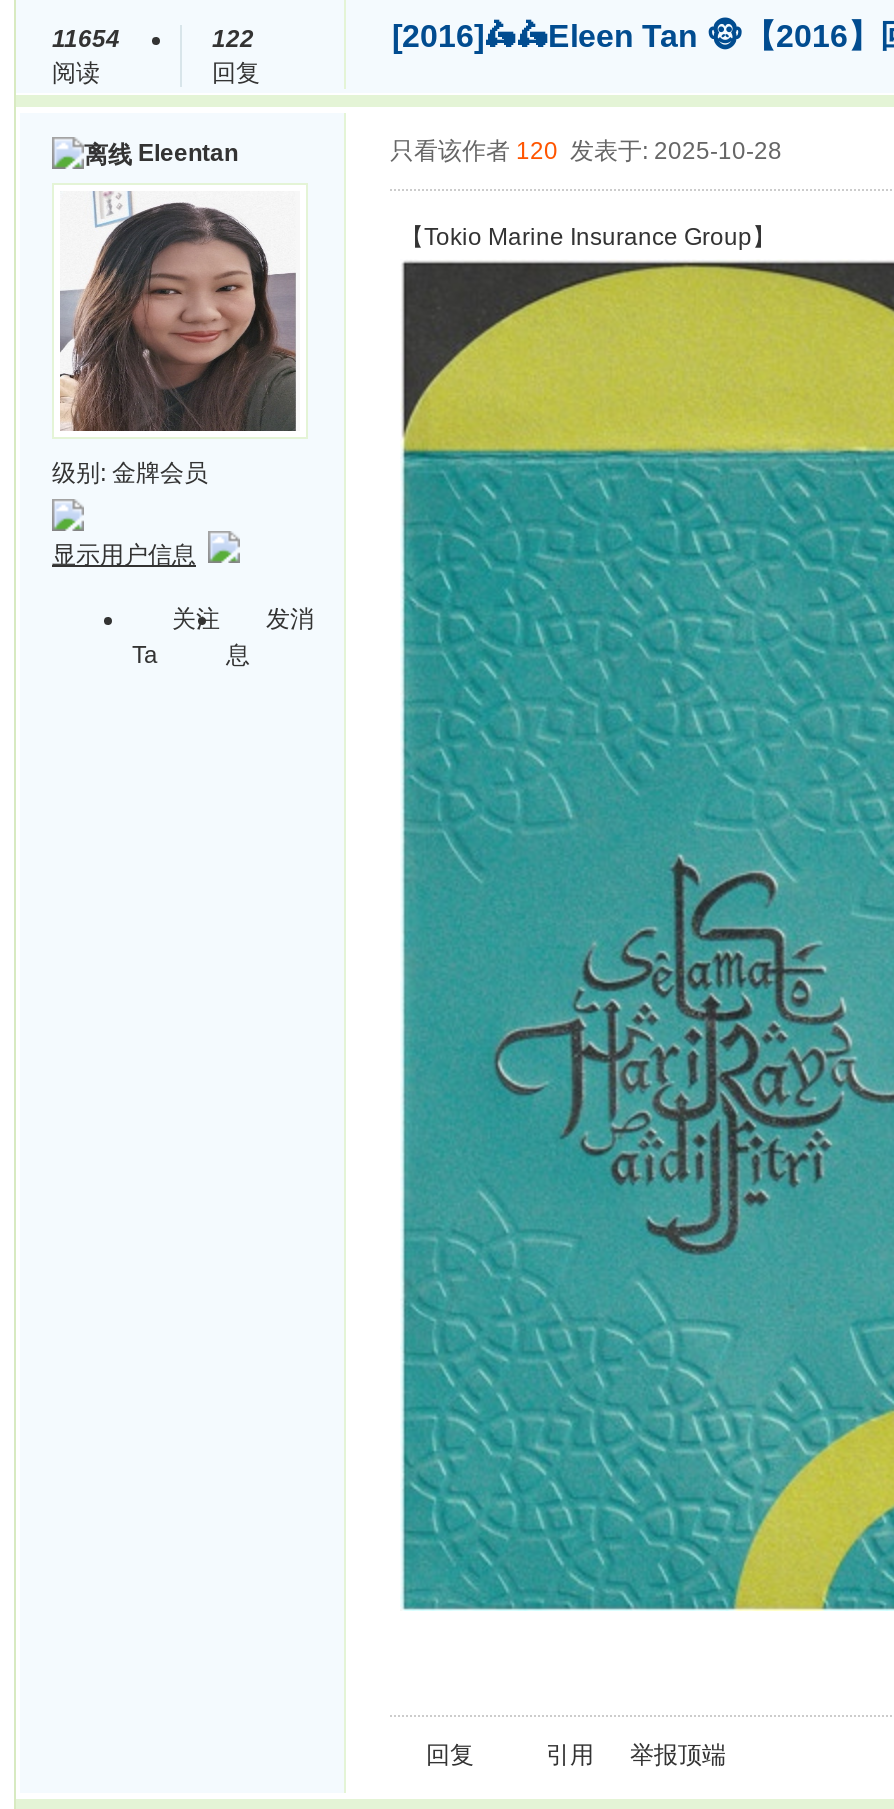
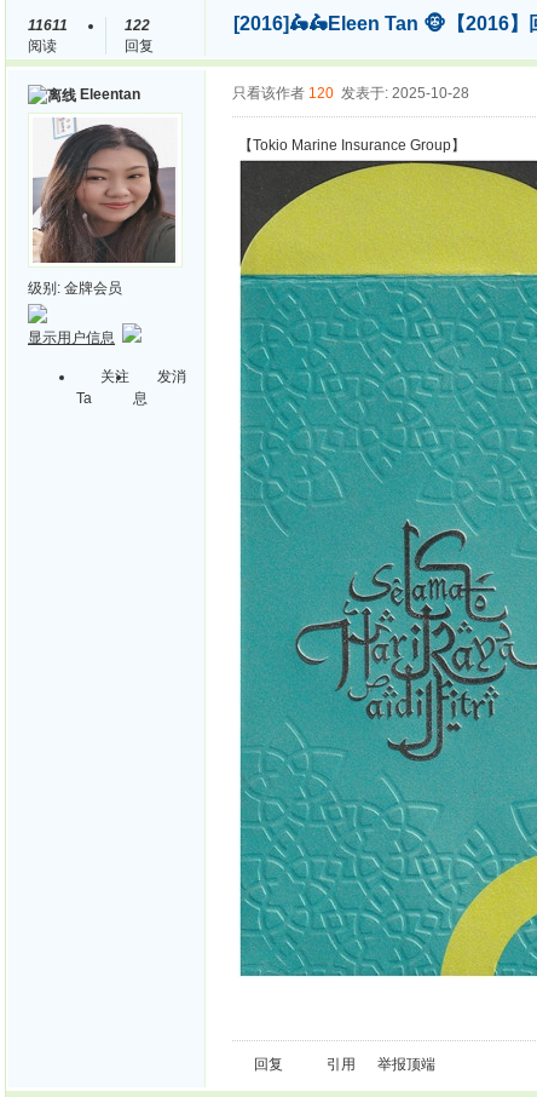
[52,25,120,53] 11654 -> [28,17,68,34] 11611

